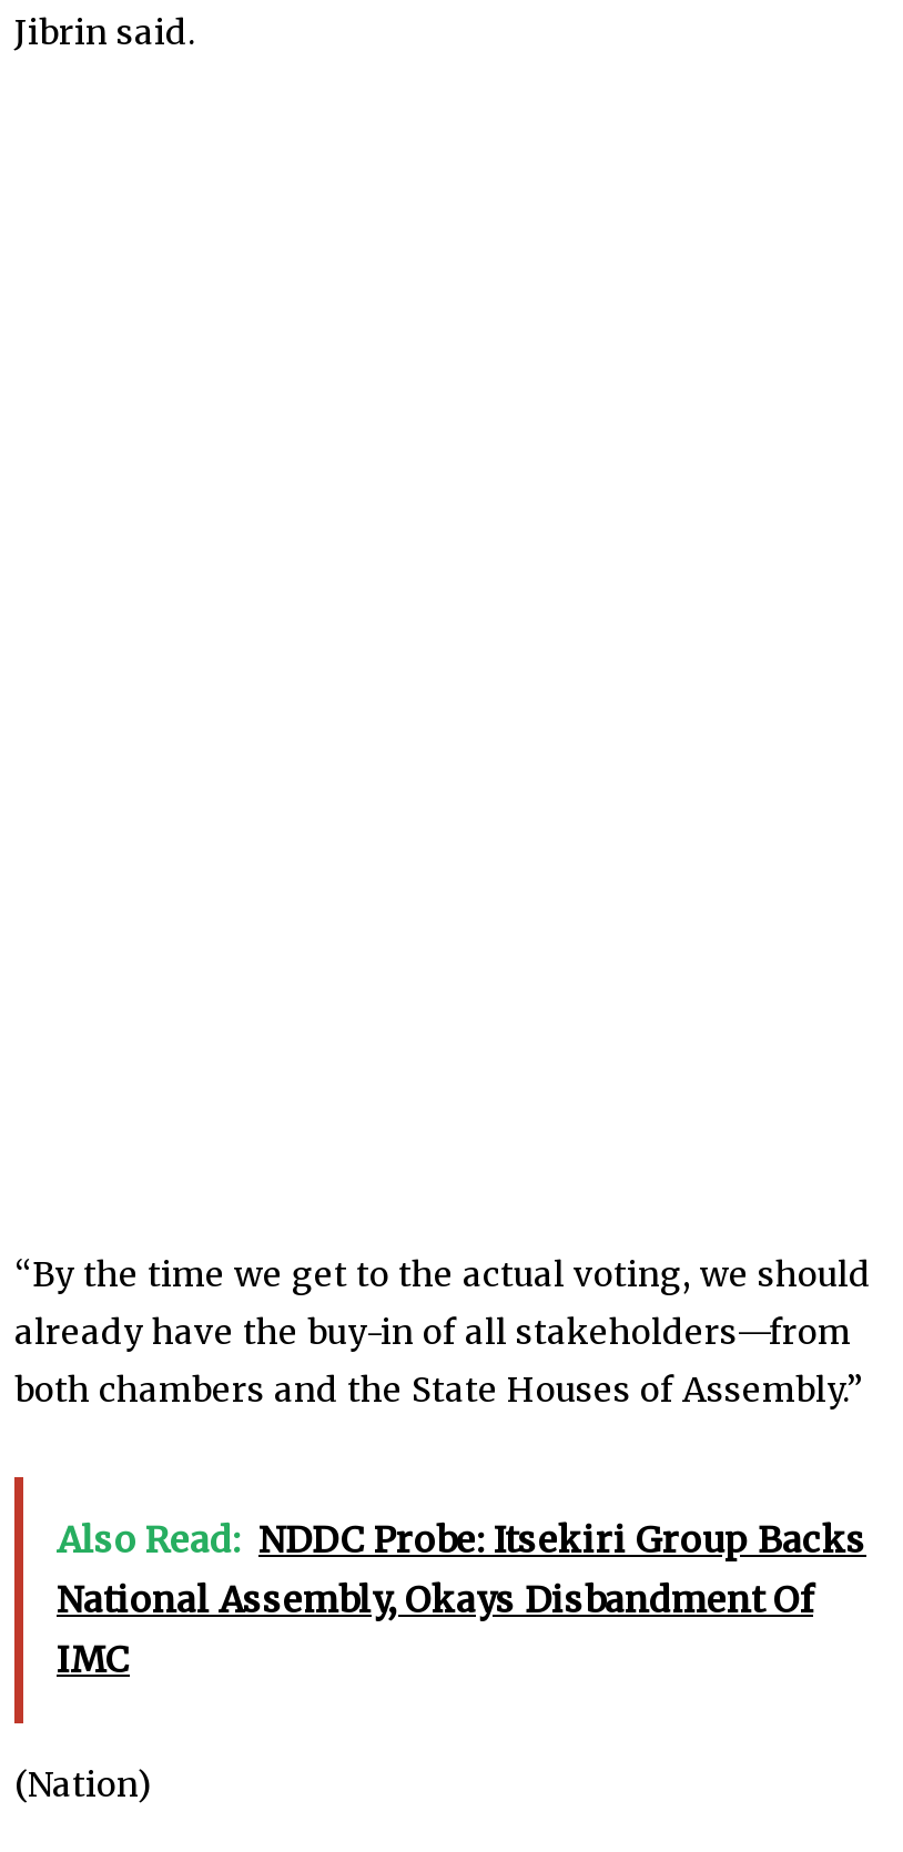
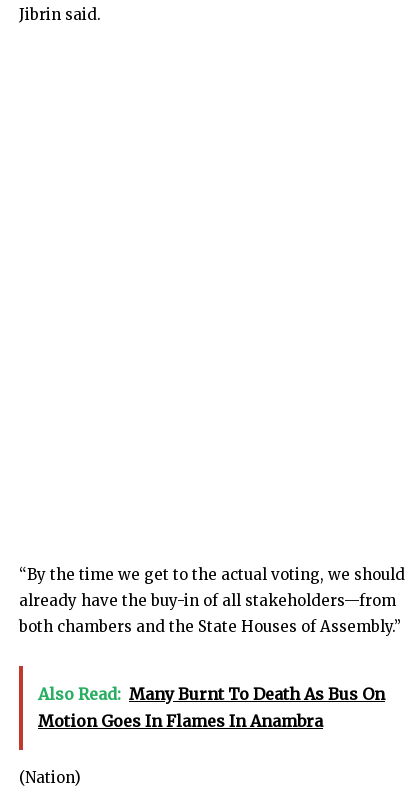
[57,1517,866,1681] Also Read: NDDC Probe: Itsekiri Group Backs | National Assembly, Okays Disbandment Of | IMC -> [38,684,385,731] Also Read: Many Burnt To Death As Bus On | Motion Goes In Flames In Anambra

